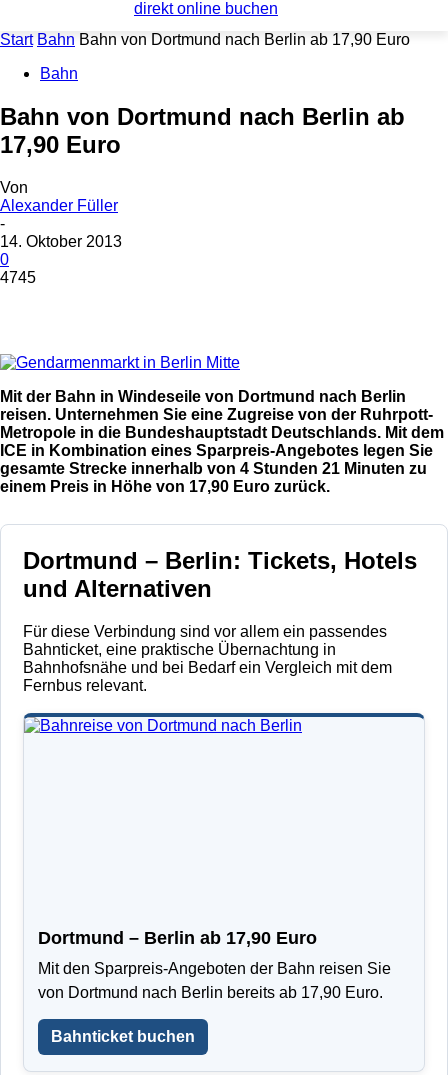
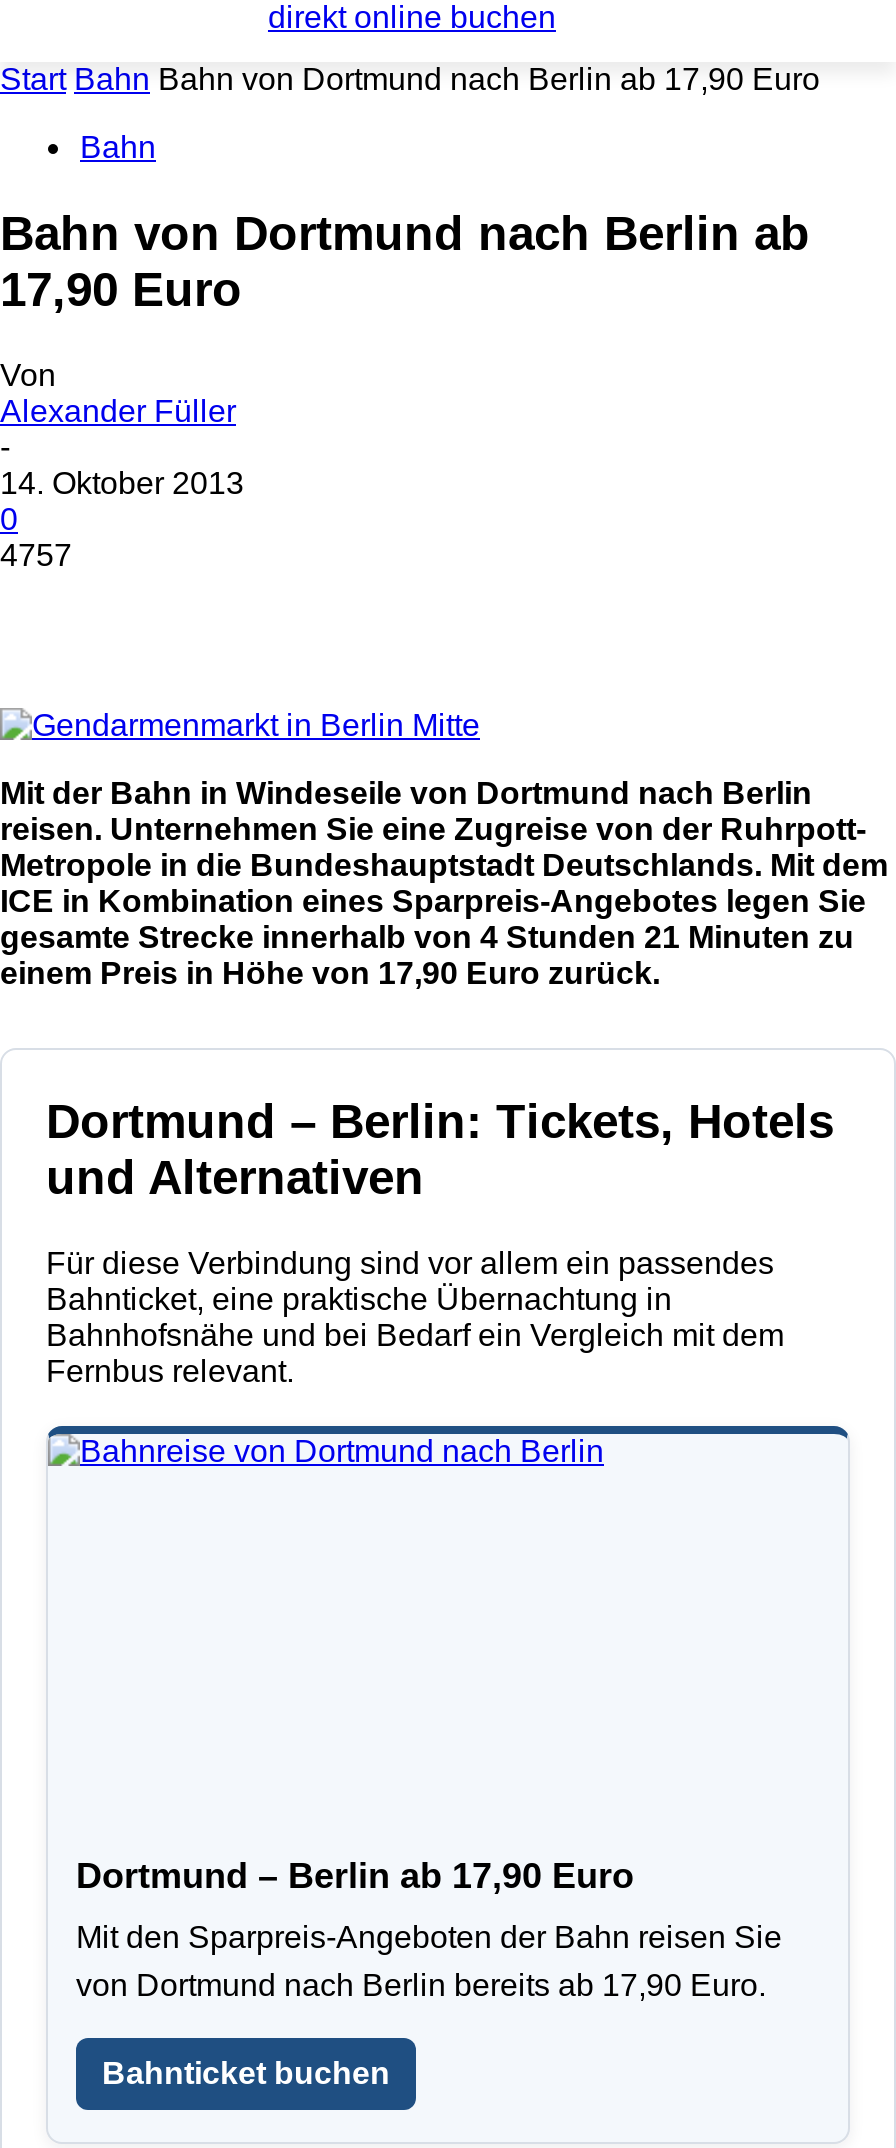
[0,269,36,286] 4745 -> [0,538,72,572] 4757

